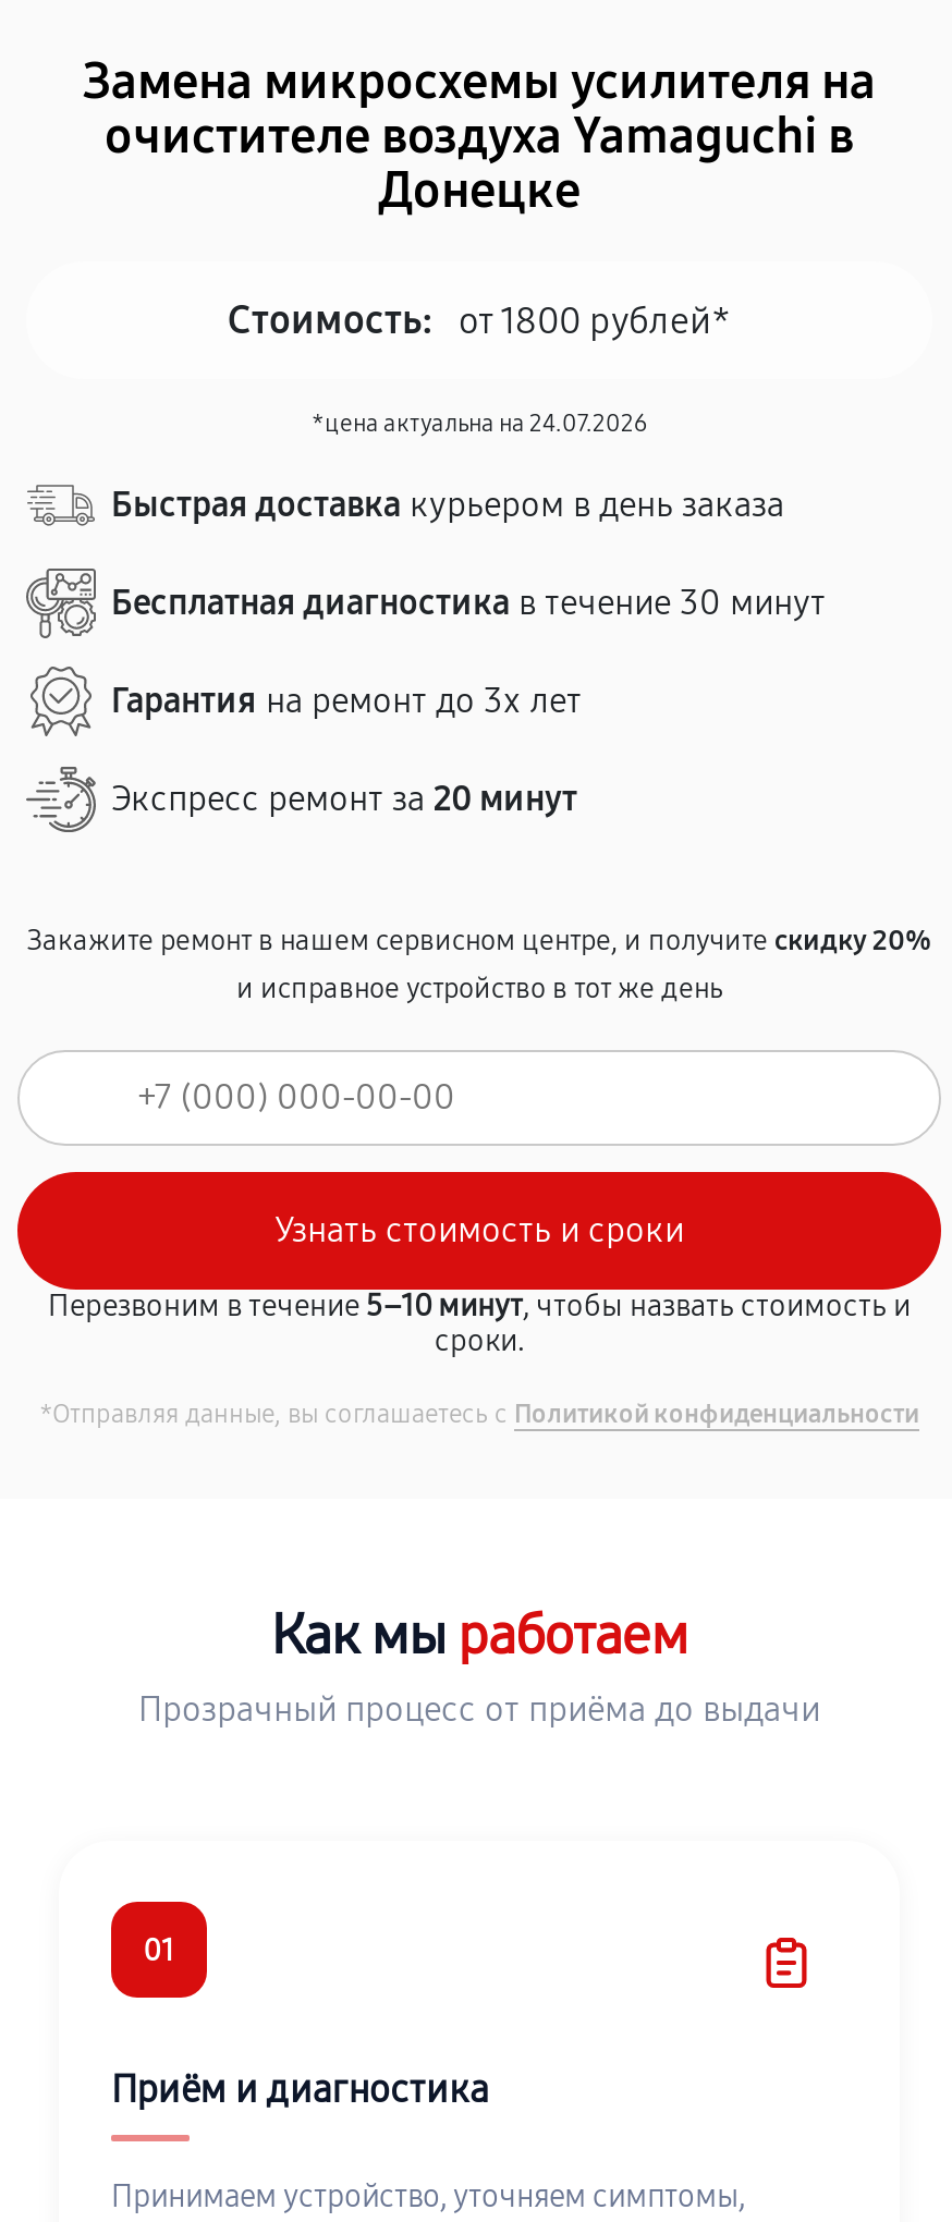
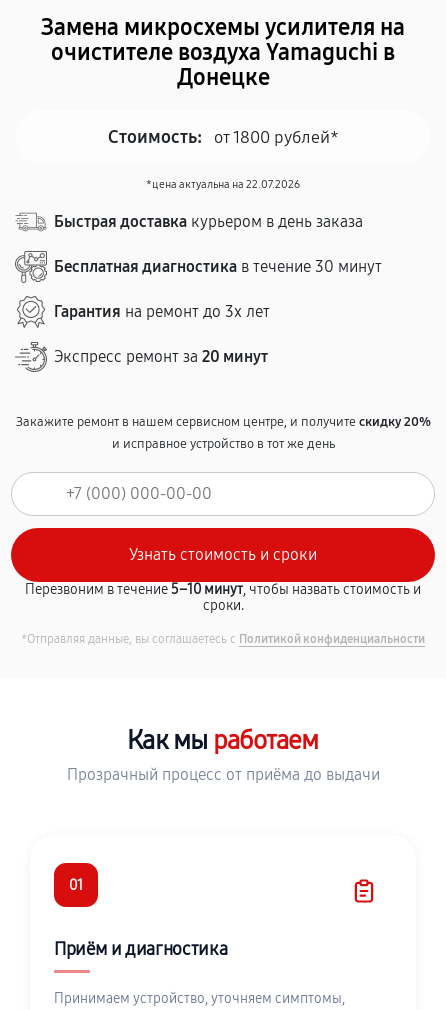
[312,410,647,438] *цена актуальна на 24.07.2026 -> [146,178,300,191] *цена актуальна на 22.07.2026

